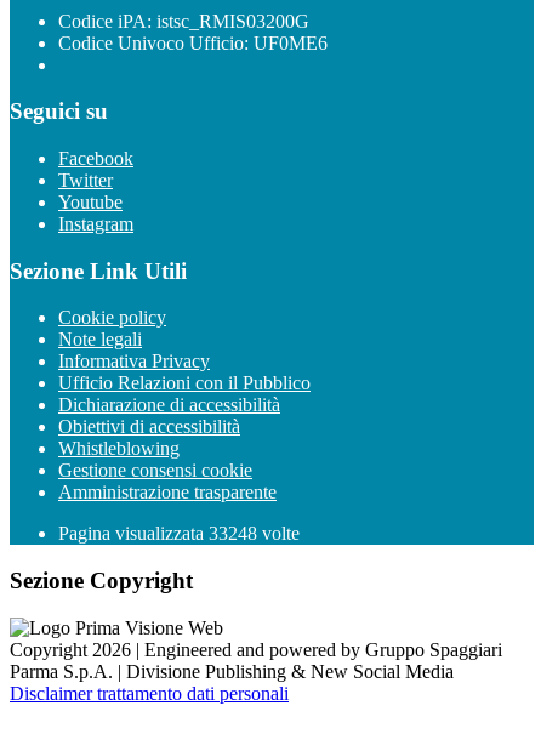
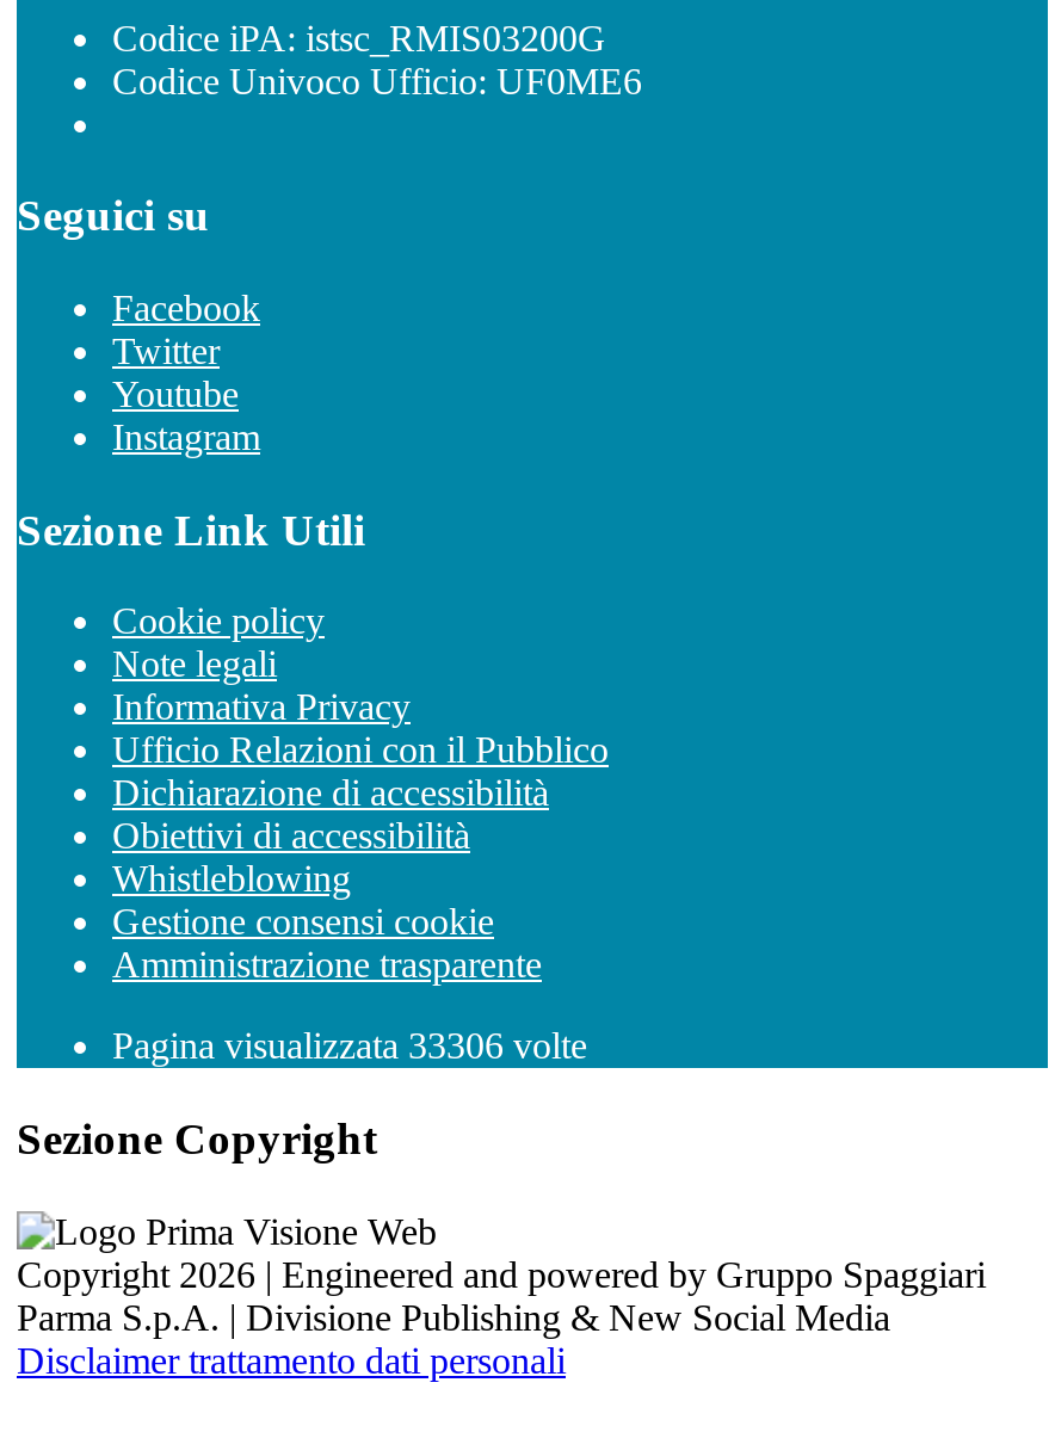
[58,523,300,544] Pagina visualizzata 33248 volte -> [112,1026,587,1067] Pagina visualizzata 33306 volte

